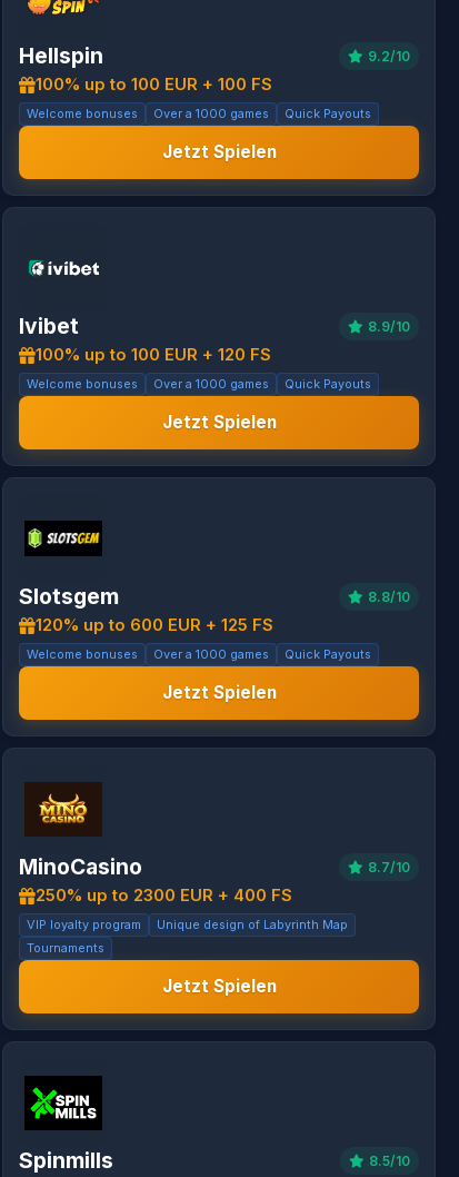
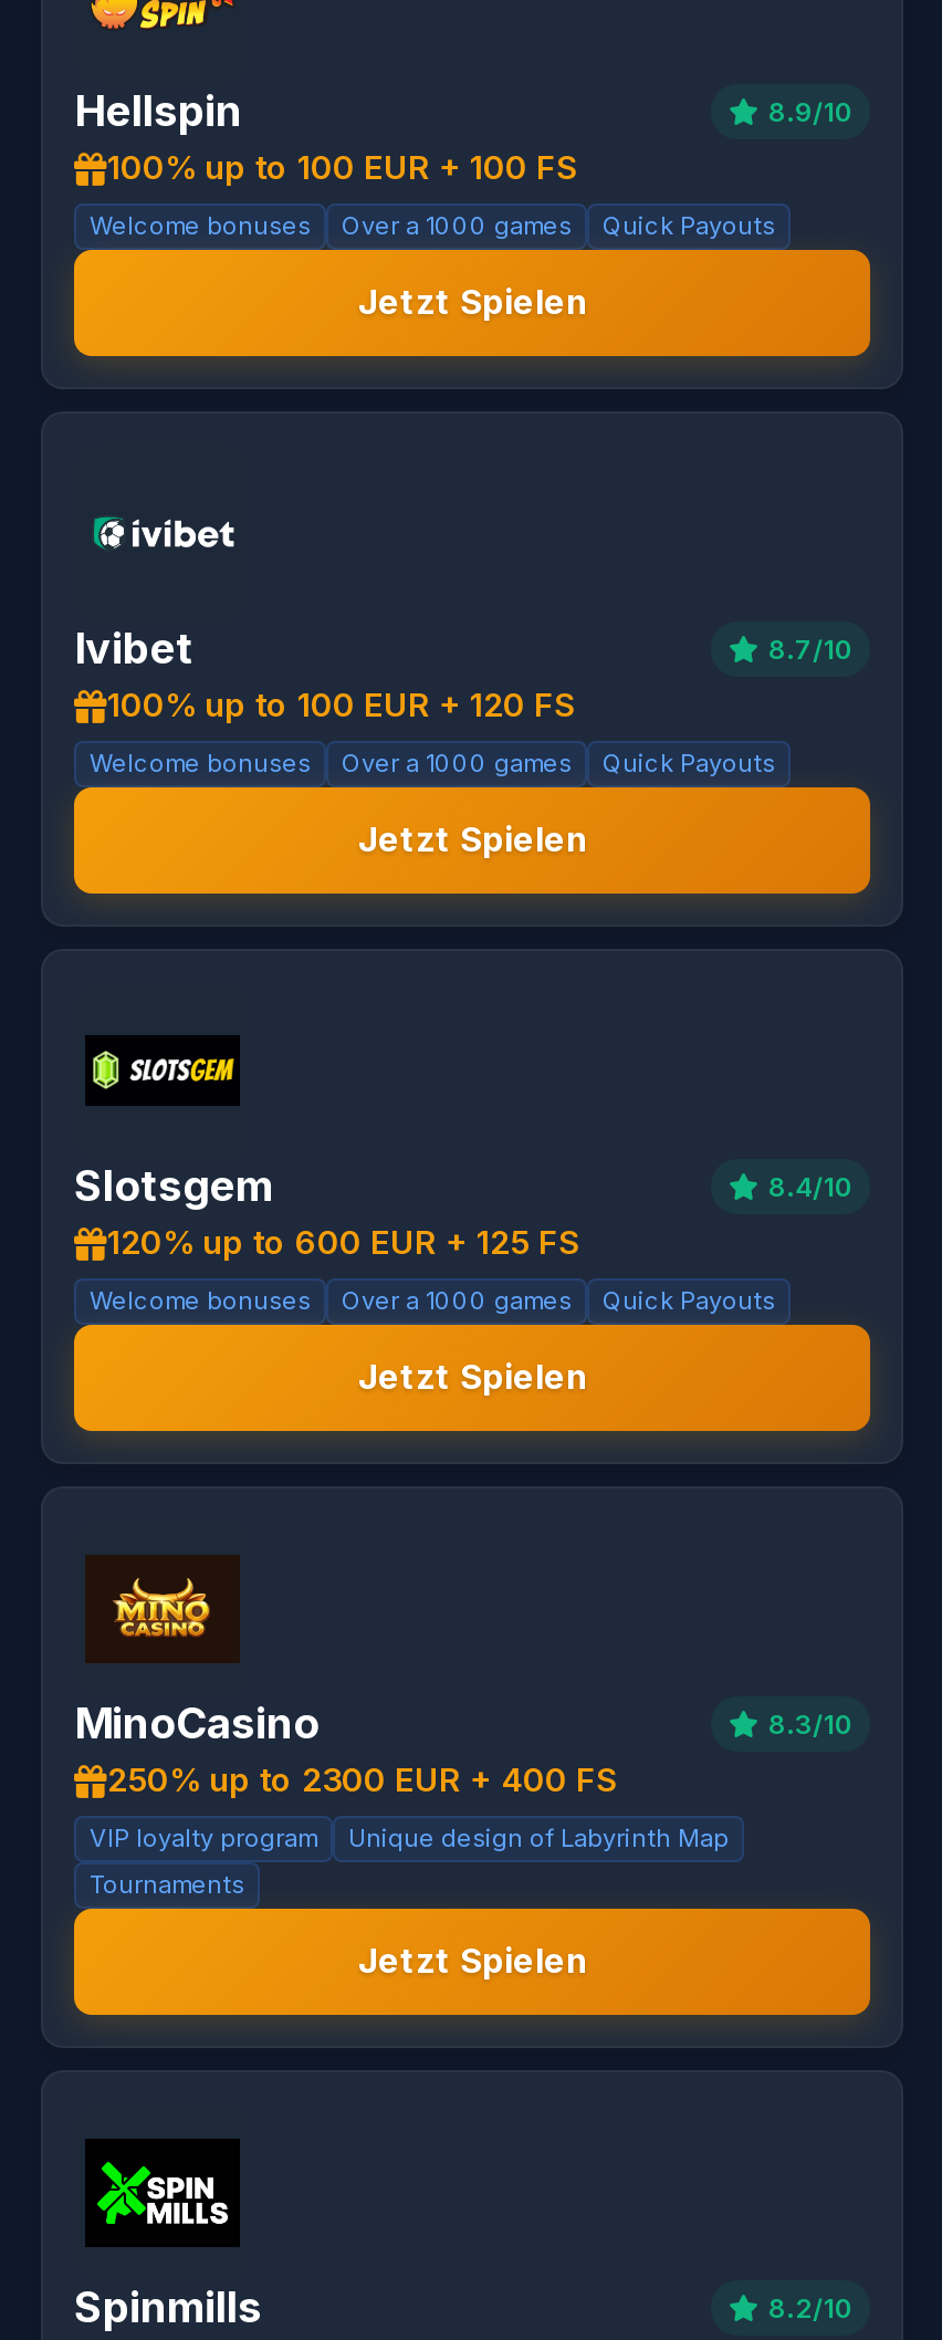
[368,48,410,65] 9.2/10 -> [768,95,852,128] 8.9/10
[368,318,410,335] 8.9/10 -> [768,633,852,666] 8.7/10
[368,588,410,605] 8.8/10 -> [768,1170,852,1203] 8.4/10
[368,859,410,876] 8.7/10 -> [768,1707,852,1741] 8.3/10
[369,1153,410,1169] 8.5/10 -> [768,2291,852,2325] 8.2/10

